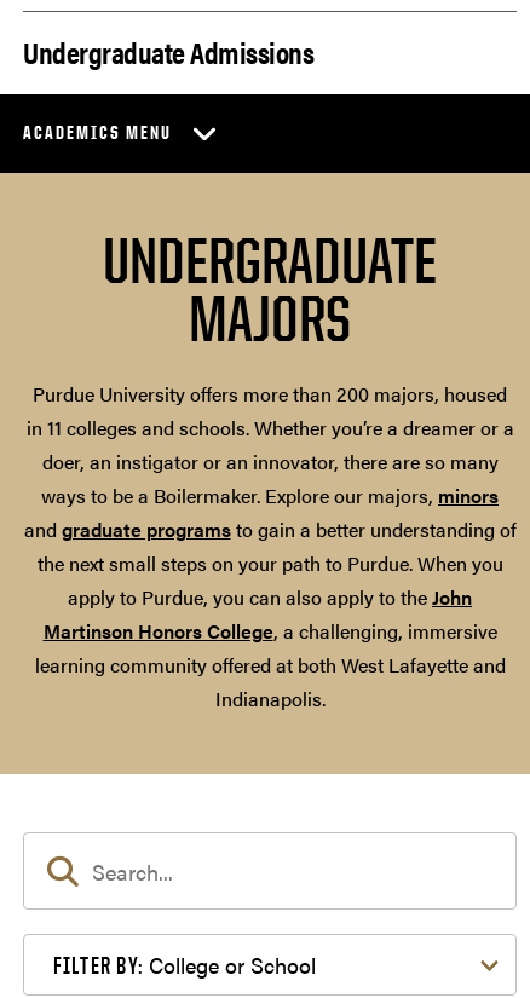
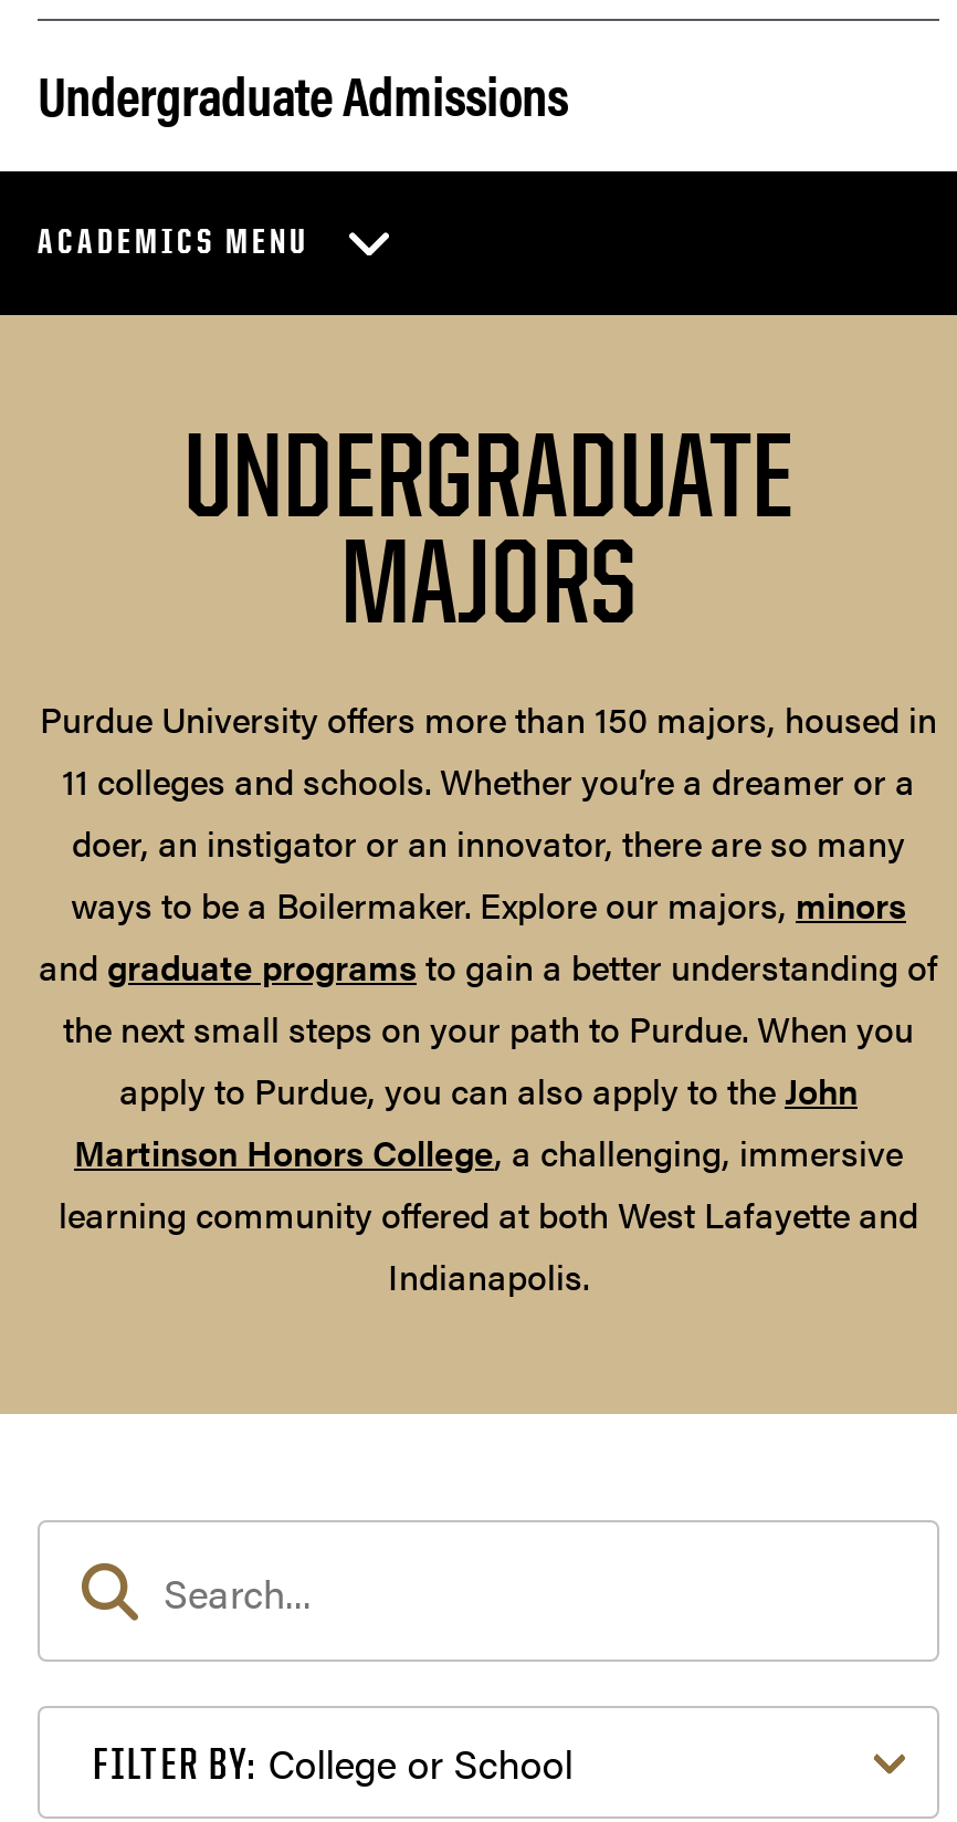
[26,380,514,442] Purdue University offers more than 200 majors, housed | in 11 colleges and schools. Whether you’re a dreamer or a -> [40,694,937,806] Purdue University offers more than 150 majors, housed in | 11 colleges and schools. Whether you’re a dreamer or a

